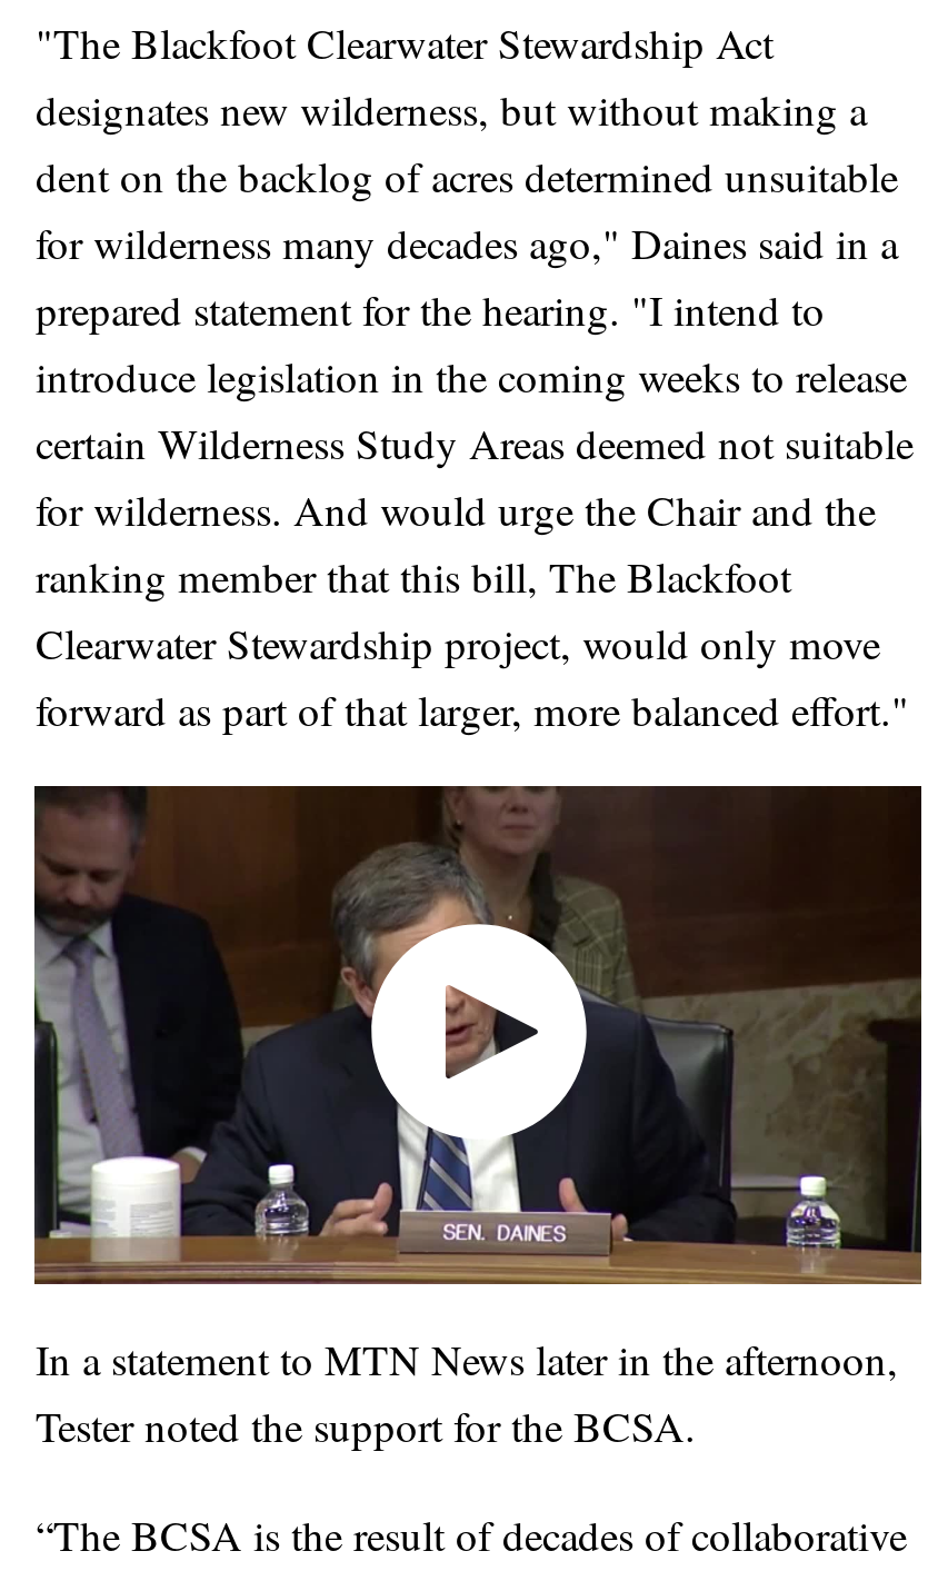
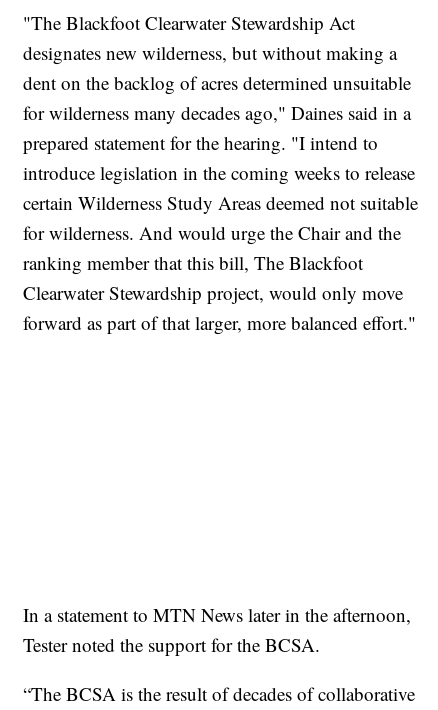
[32,784,924,1286] [image] -> none

